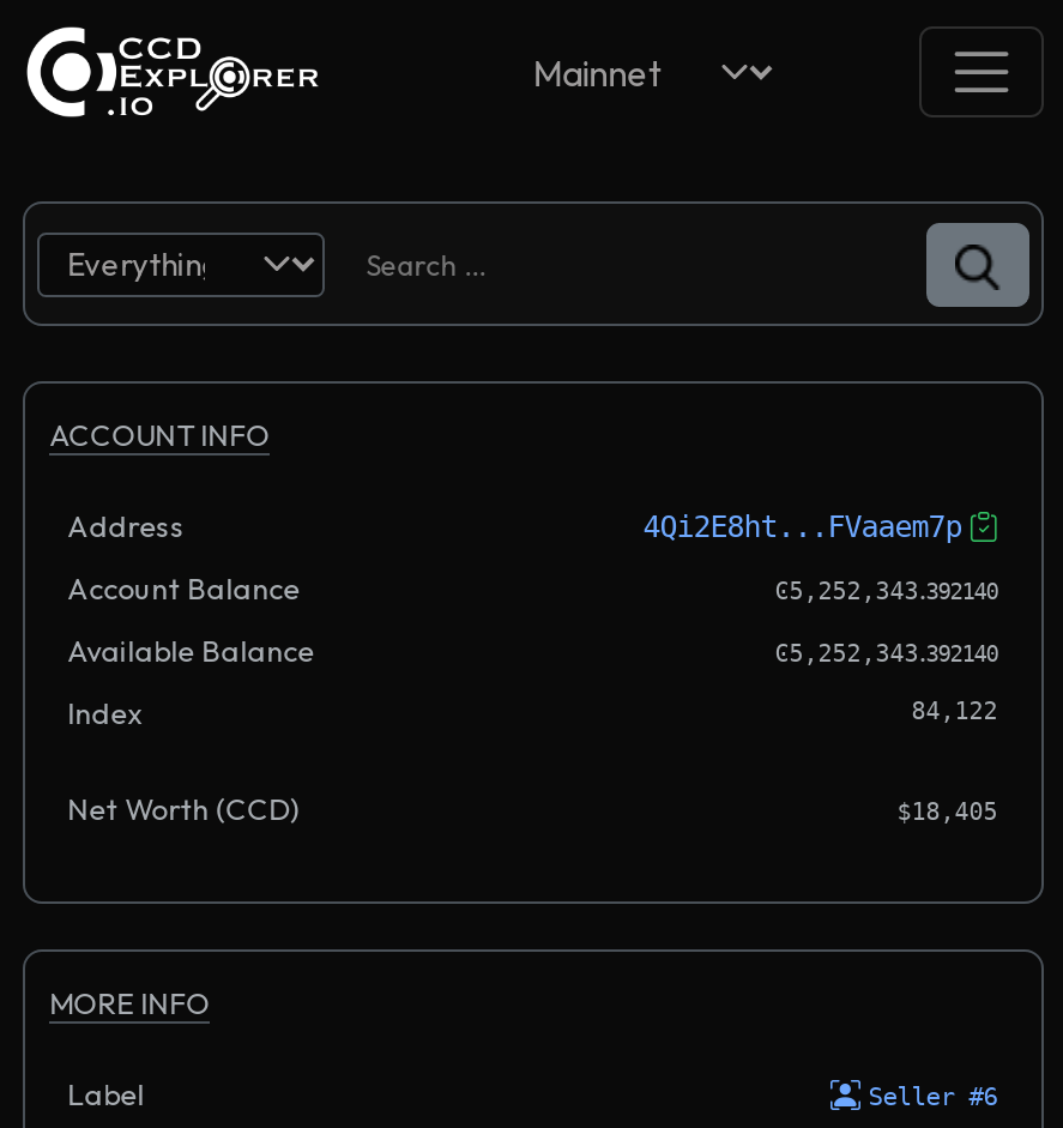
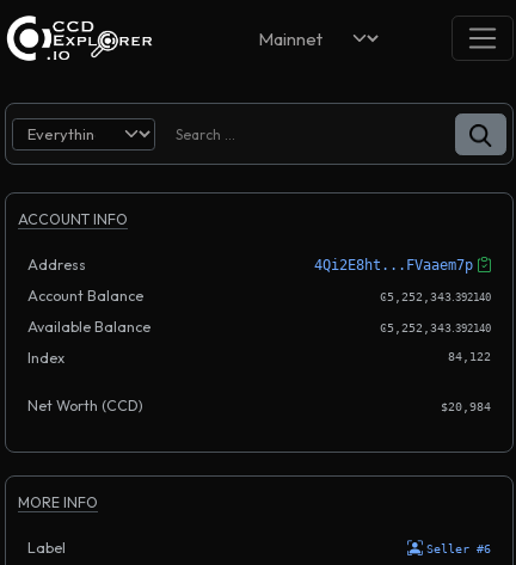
[897,798,998,824] $18,405 -> [440,400,491,413] $20,984

